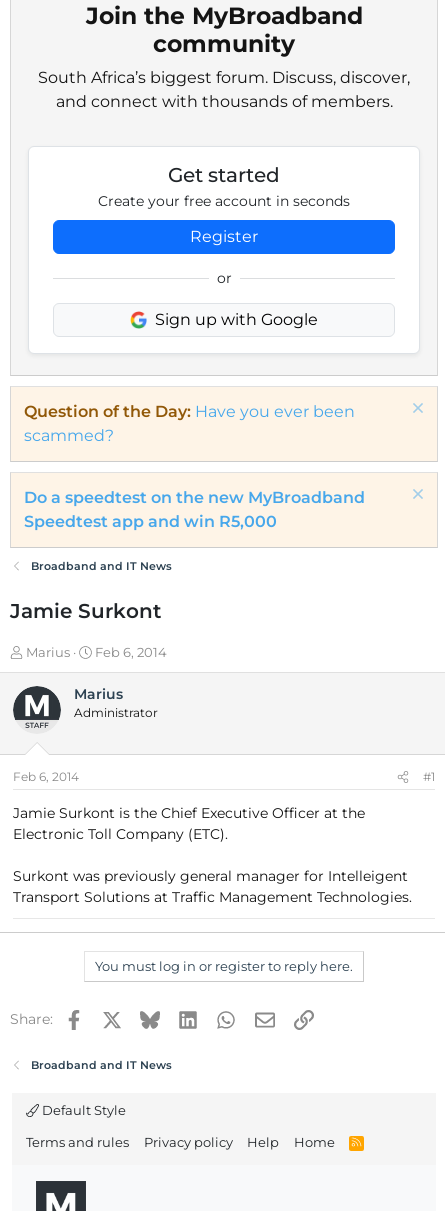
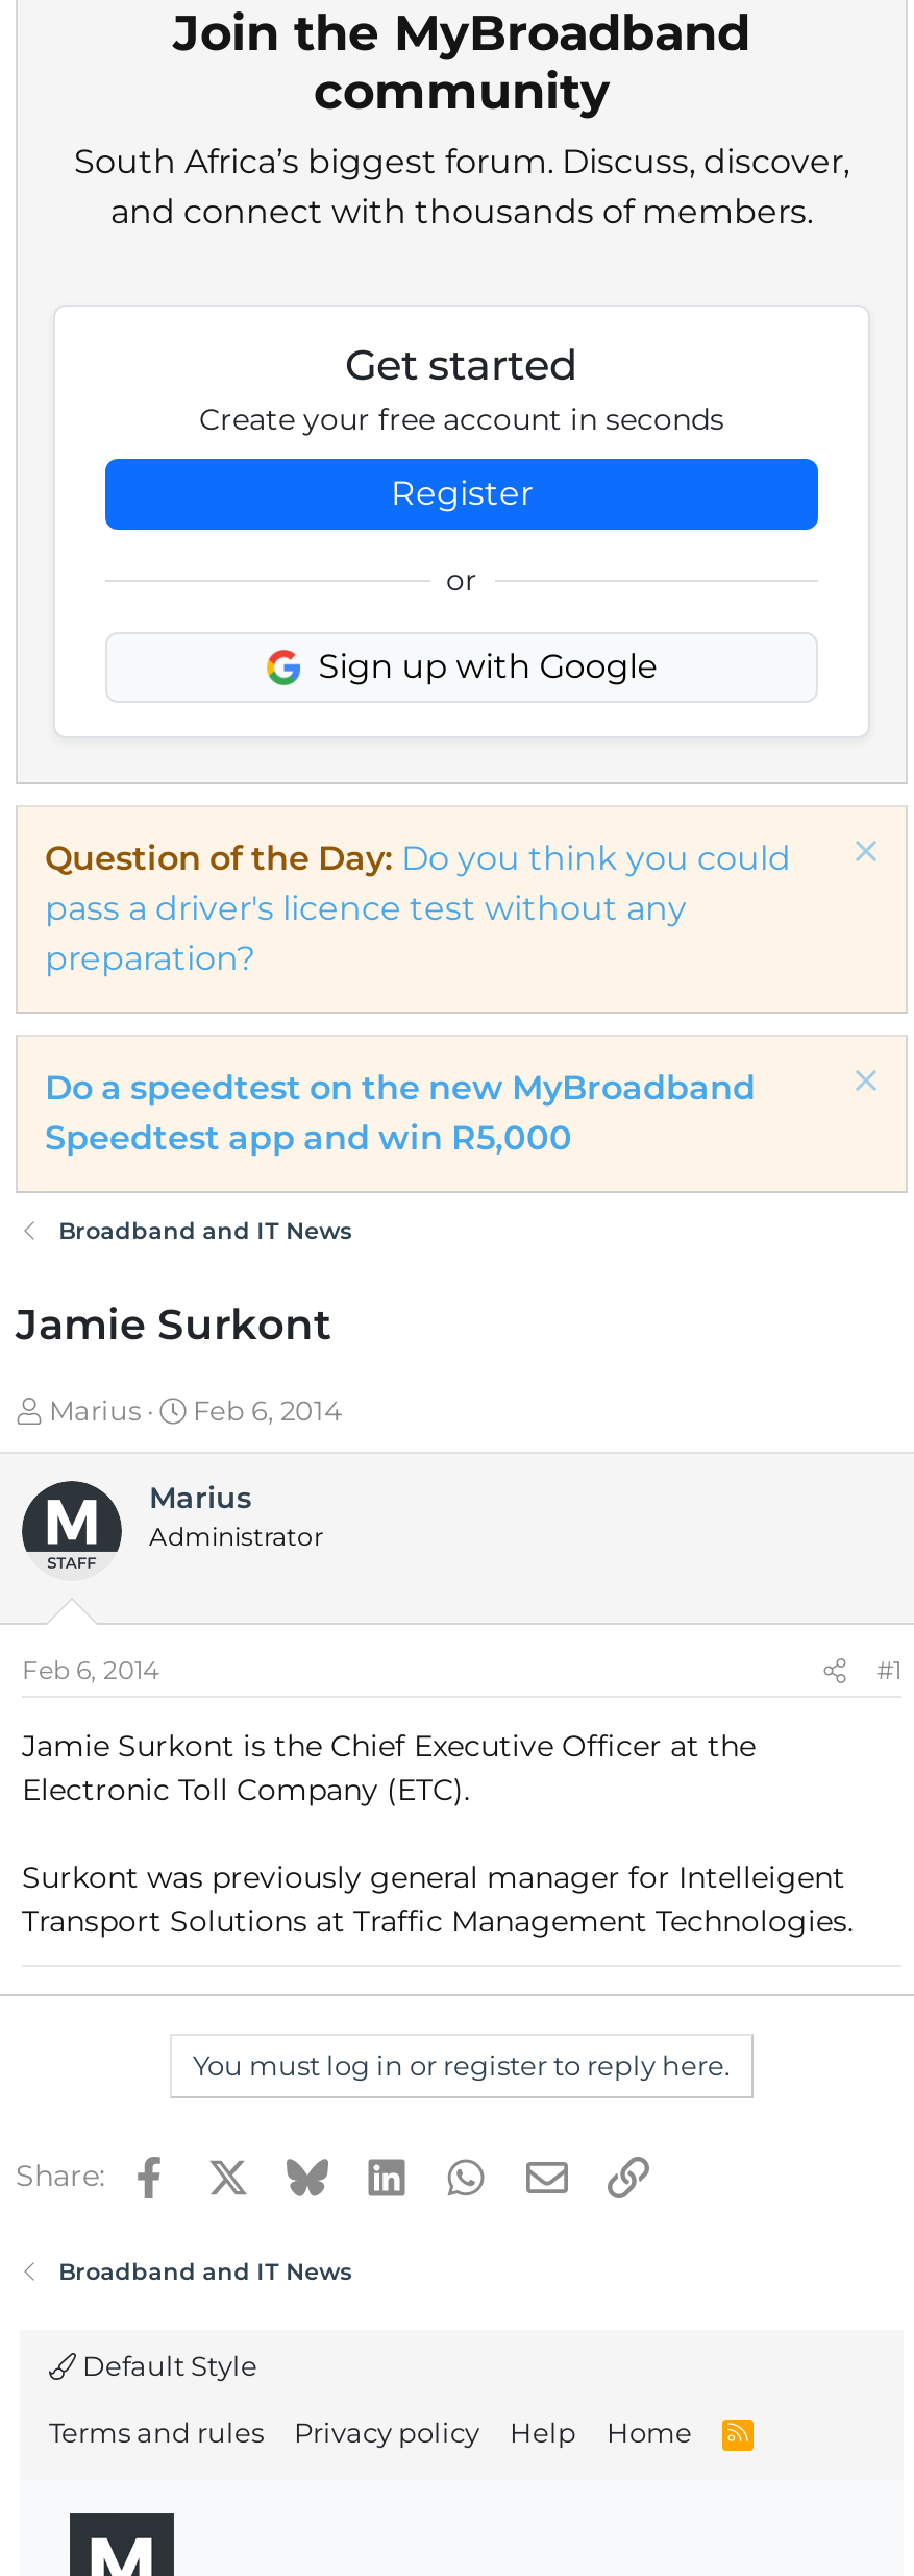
[24,402,355,445] Question of the Day: Have you ever been | scammed? -> [45,839,791,978] Question of the Day: Do you think you could | pass a driver's licence test without any | preparation?

